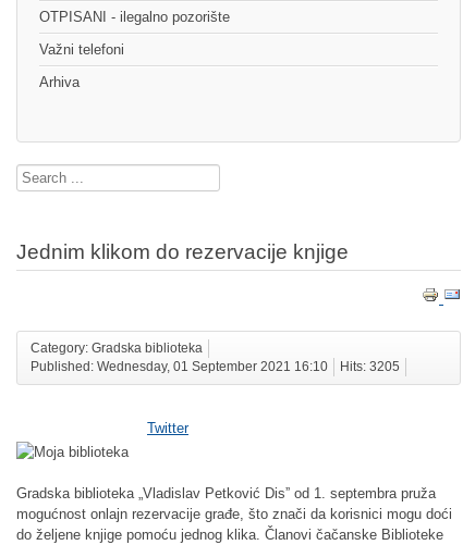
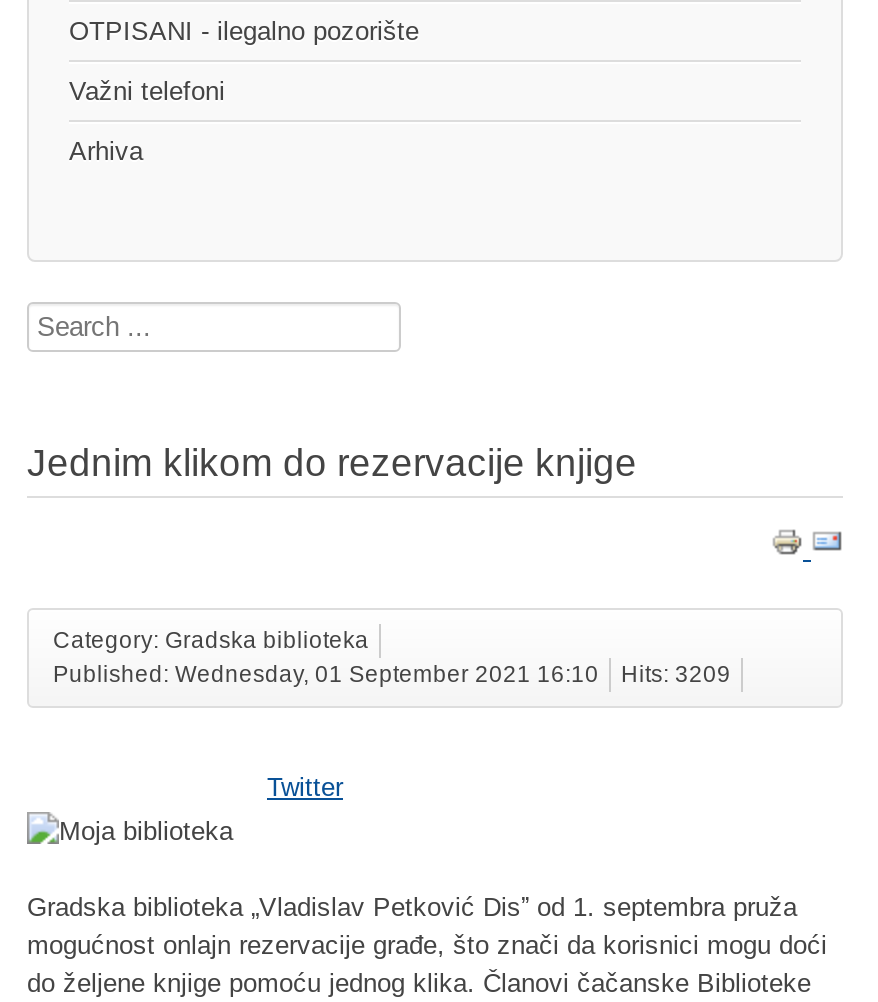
[31,360,400,373] Published: Wednesday, 01 September 2021 16:10 Hits: 3205 -> [53,661,731,685] Published: Wednesday, 01 September 2021 16:10 Hits: 3209

